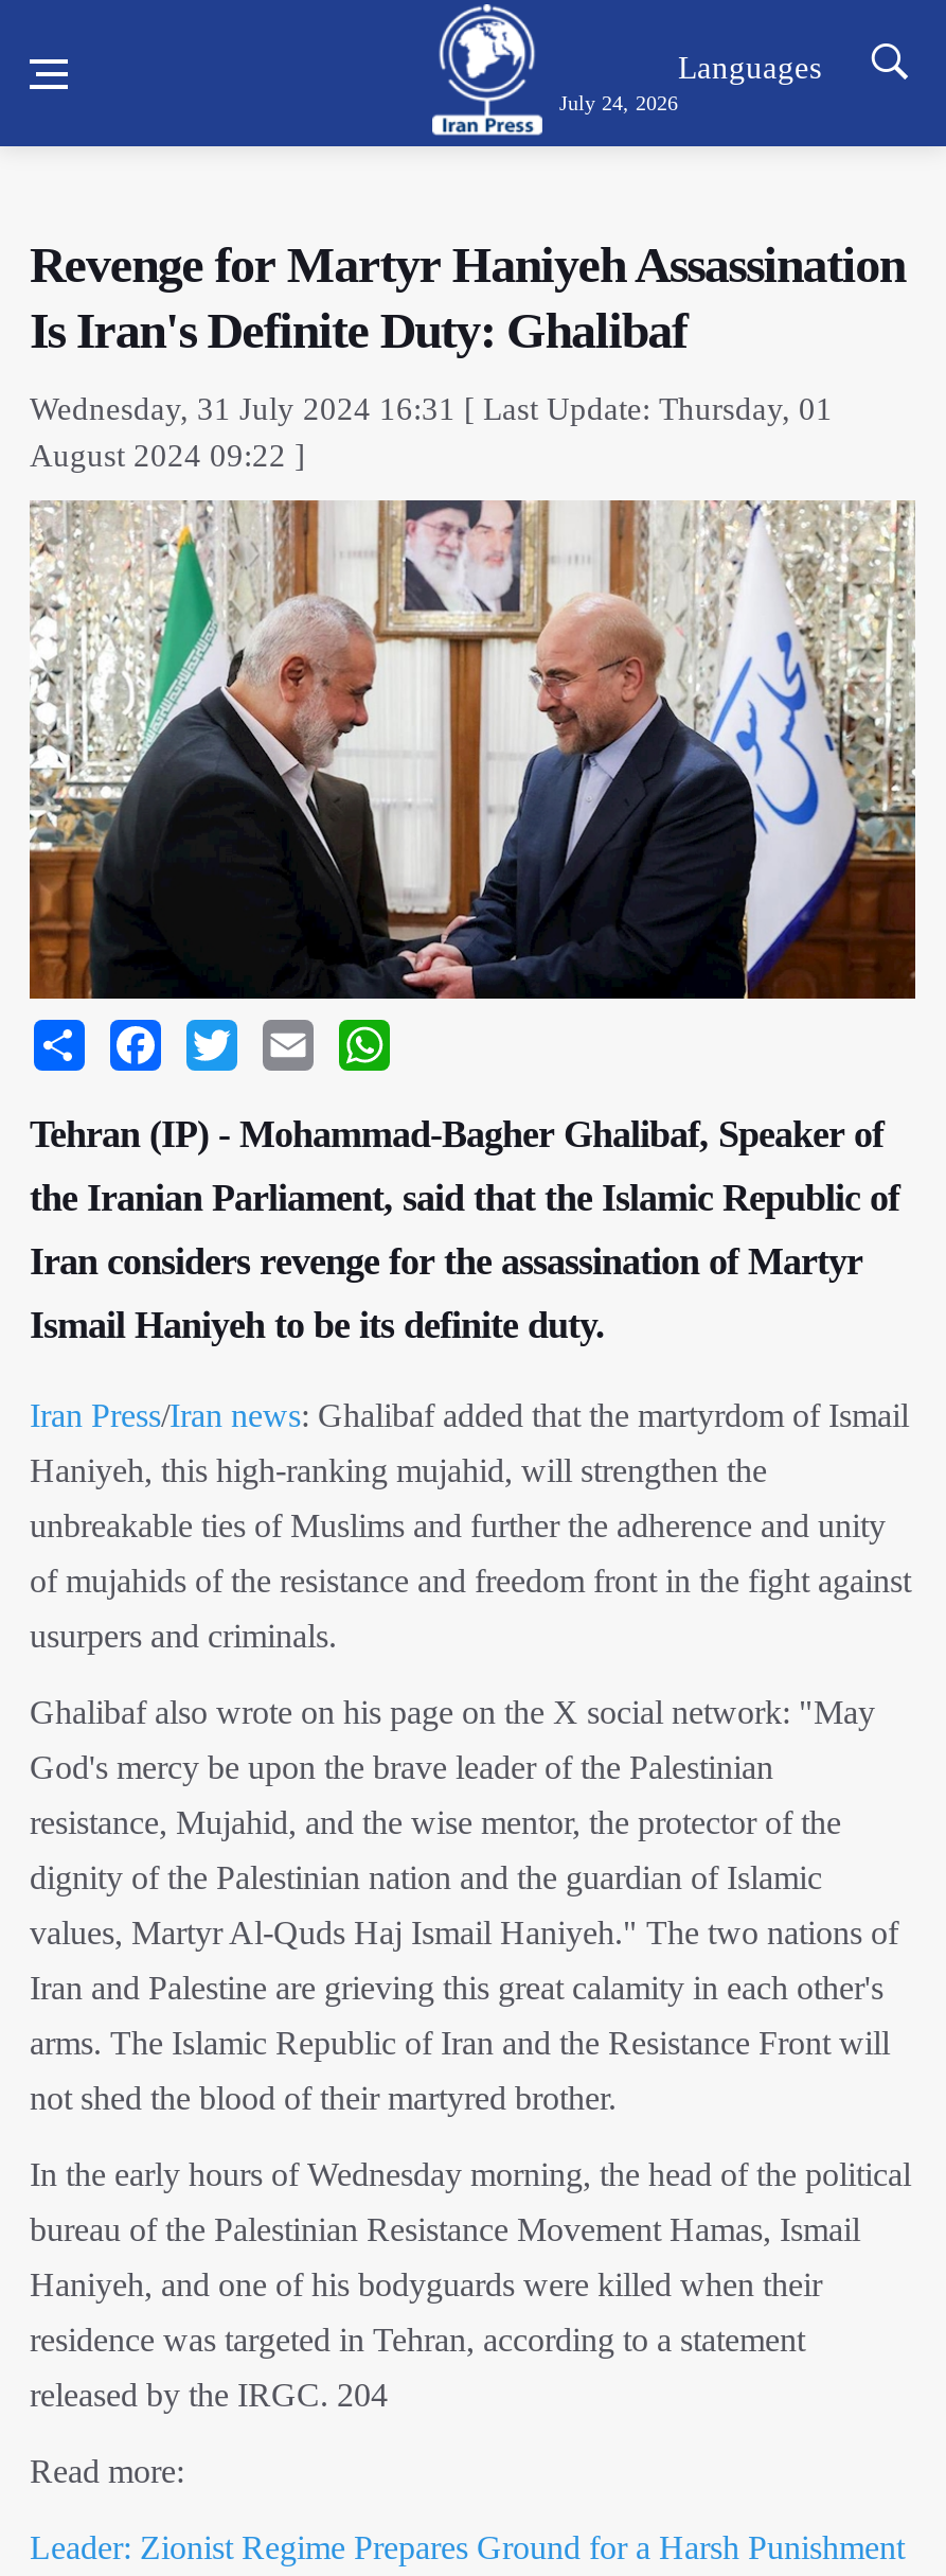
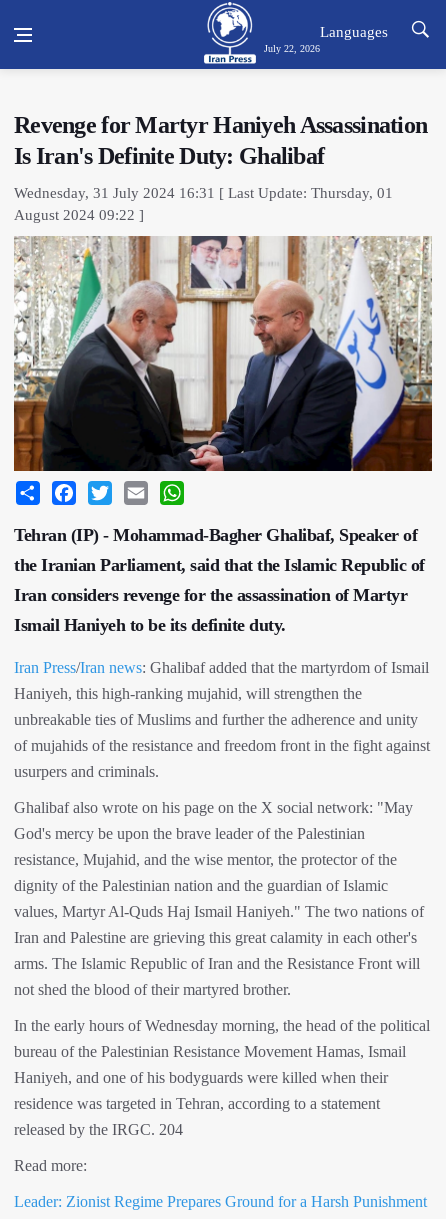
[559,91,678,114] July 24, 2026 -> [264,43,320,54] July 22, 2026

